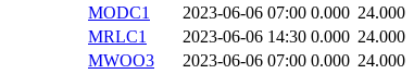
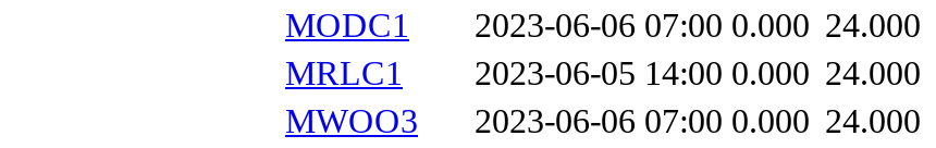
[88,28,405,46] MRLC1 2023-06-06 14:30 0.000 24.000 -> [285,55,921,92] MRLC1 2023-06-05 14:00 0.000 24.000

